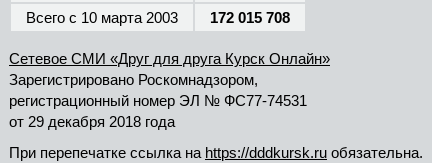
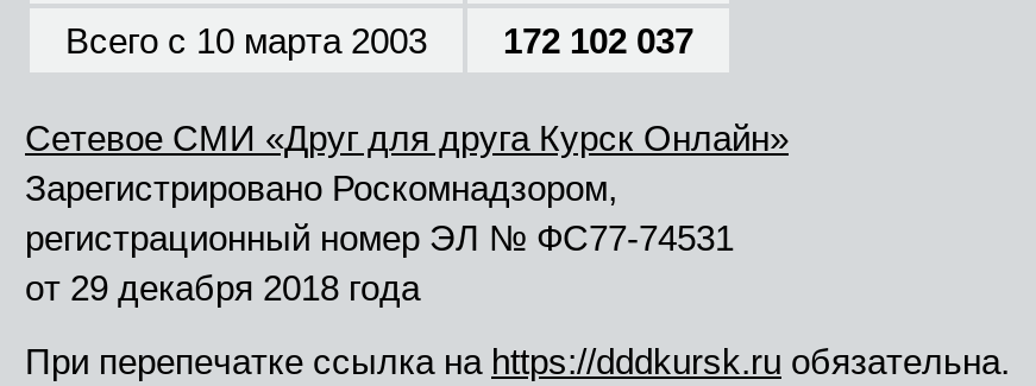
[26,9,290,26] Всего c 10 марта 2003 172 015 708 -> [65,20,693,60] Всего c 10 марта 2003 172 102 037

